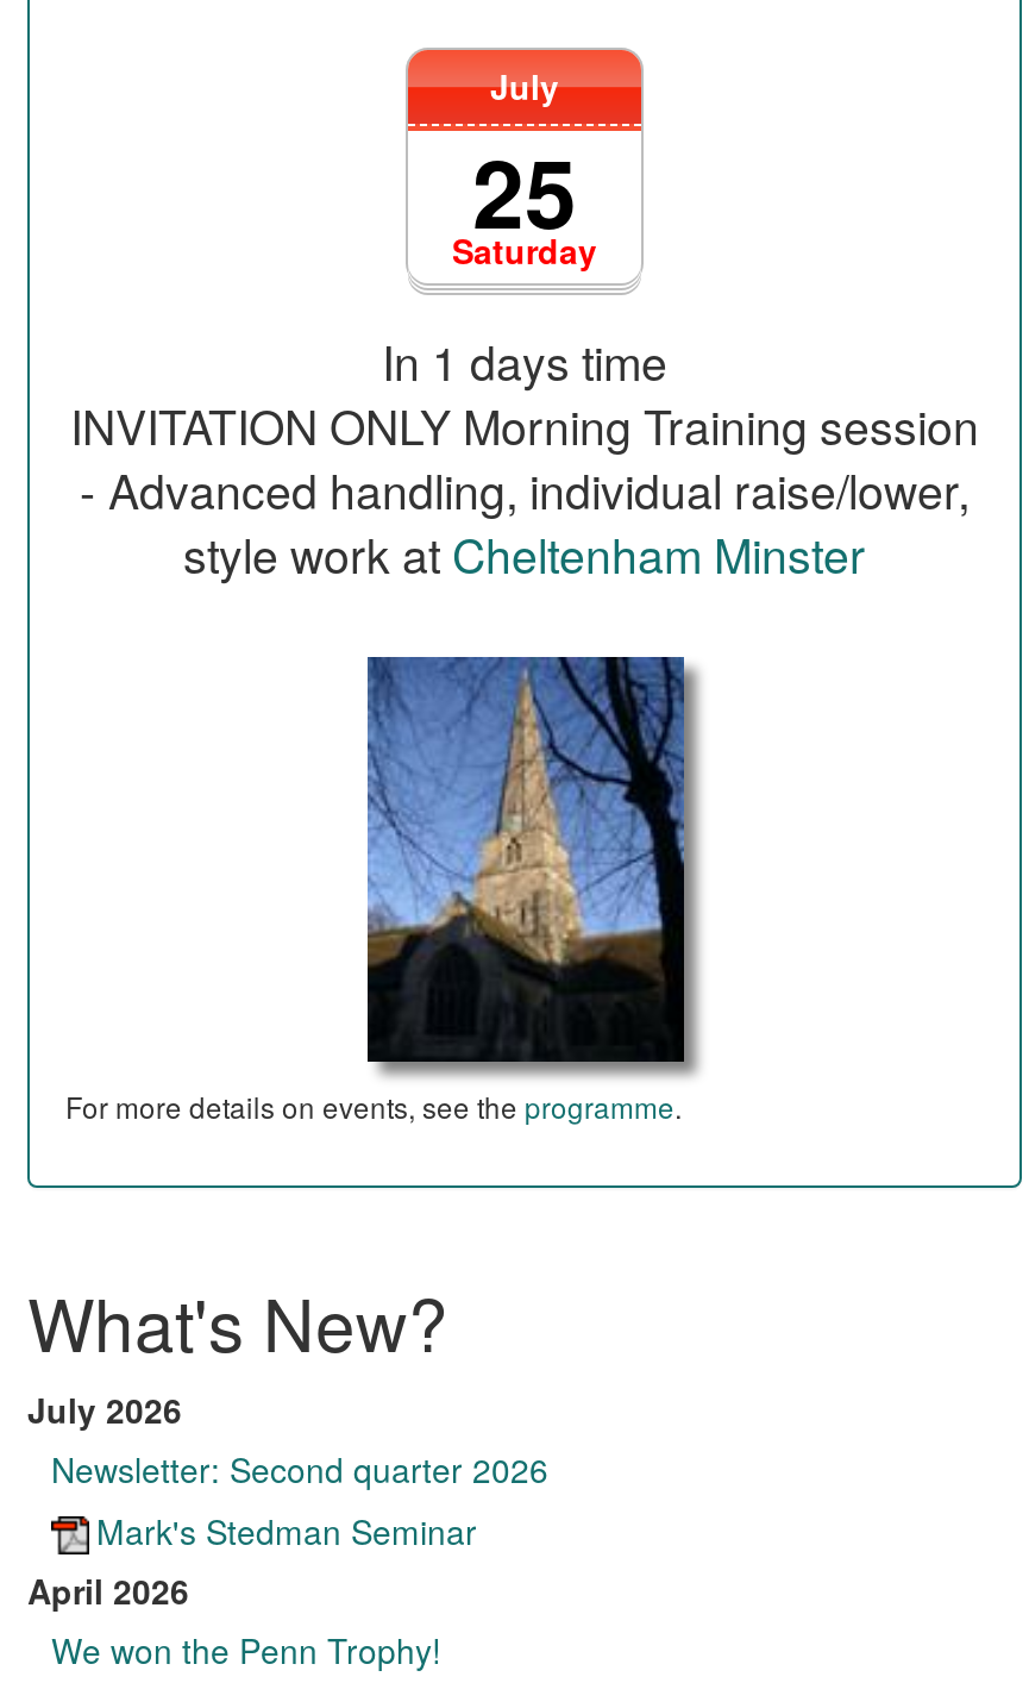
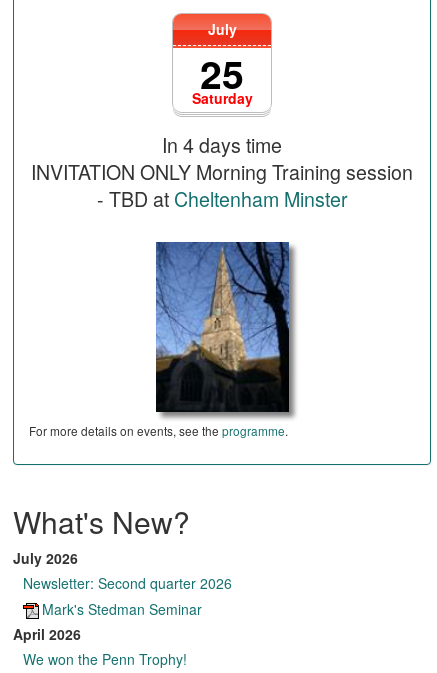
[382,327,667,396] In 1 days time -> [162,130,282,159] In 4 days time
[80,455,970,589] - Advanced handling, individual raise/lower, | style work at Cheltenham Minster -> [96,184,347,213] - TBD at Cheltenham Minster

